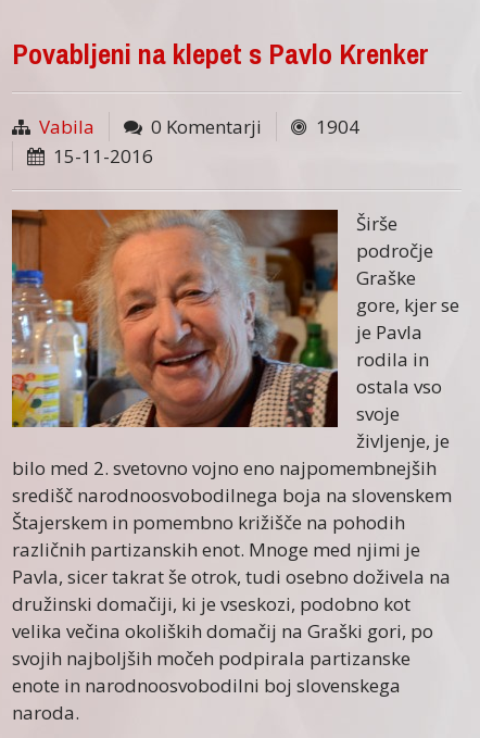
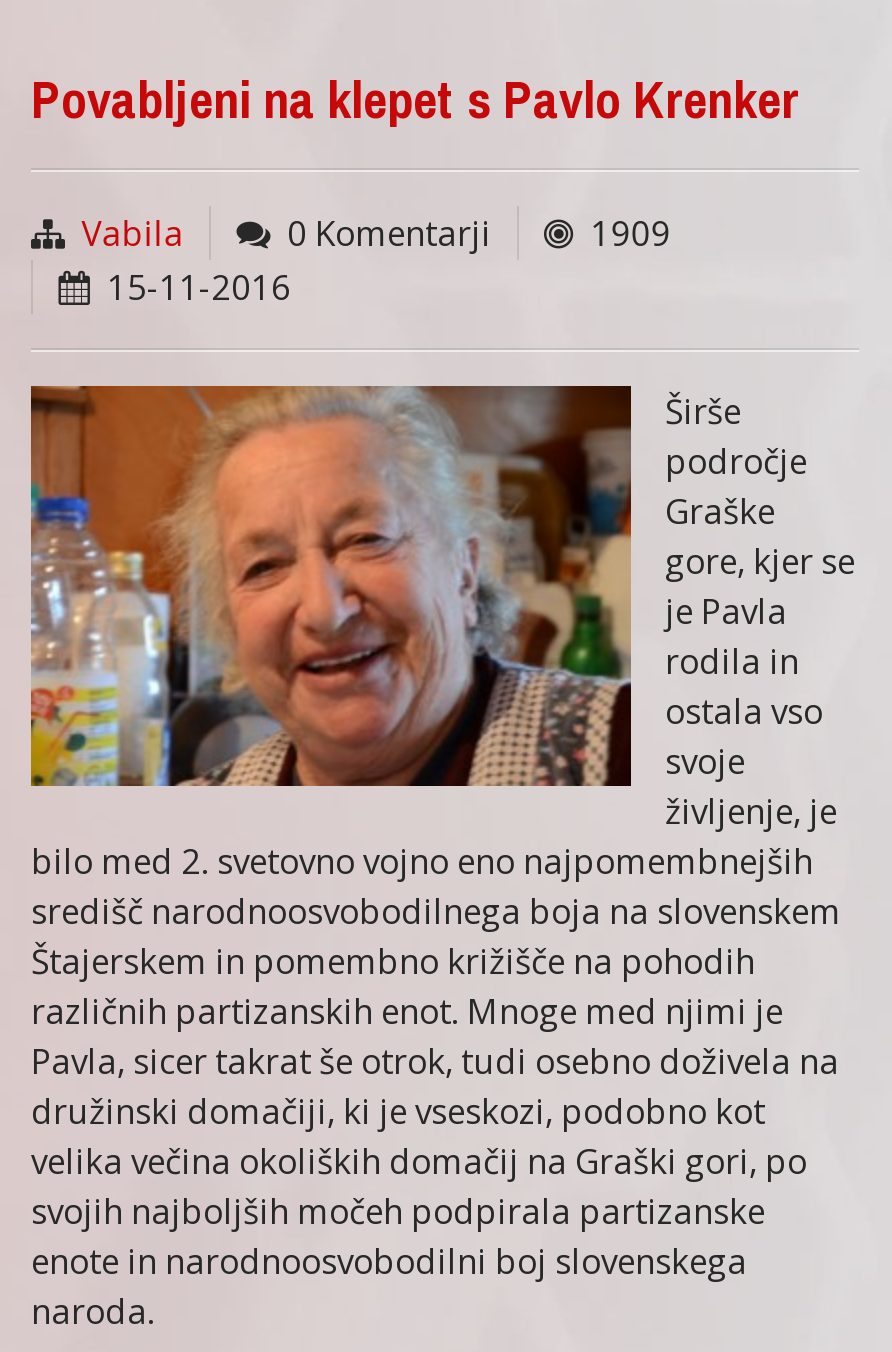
[147,114,359,139] 0 Komentarji 1904 -> [279,209,671,255] 0 Komentarji 1909

